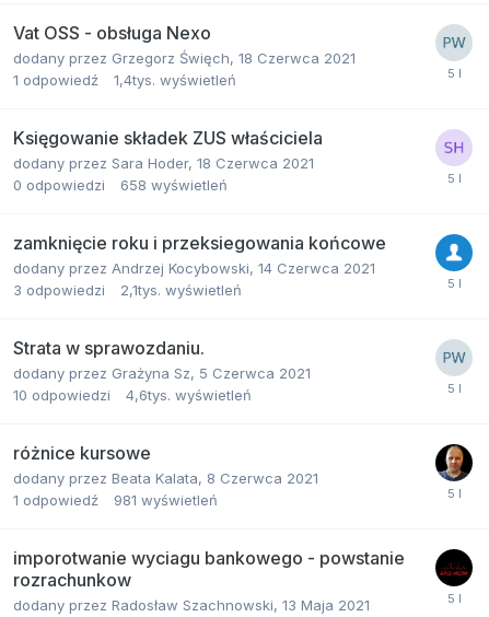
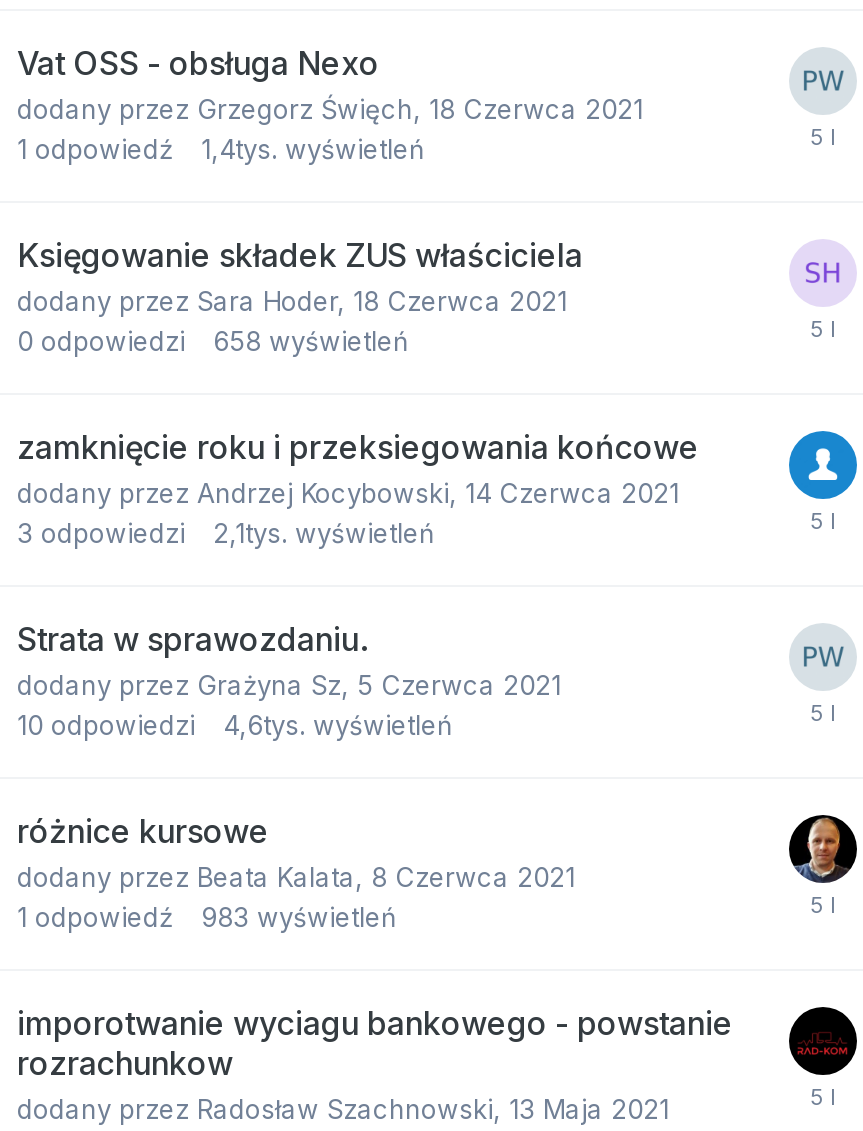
[13,492,218,509] 1 odpowiedź 981 wyświetleń -> [17,902,397,934] 1 odpowiedź 983 wyświetleń

